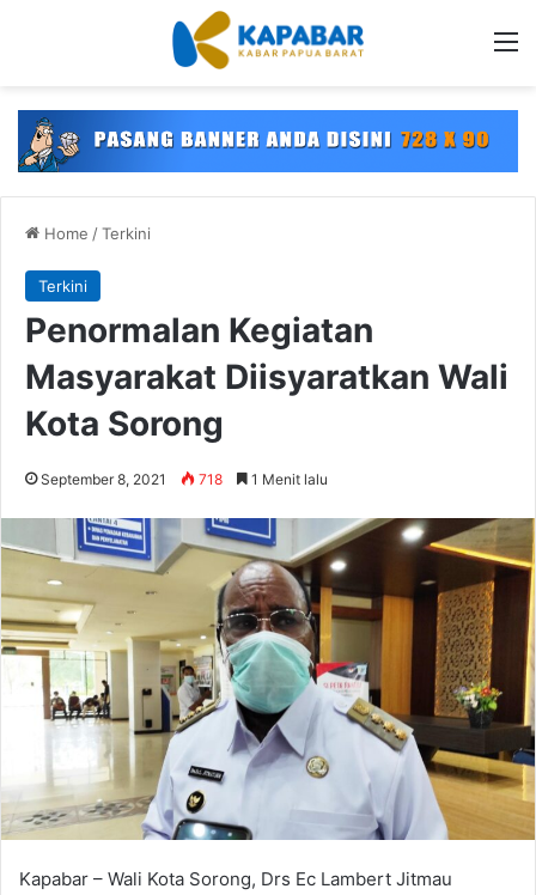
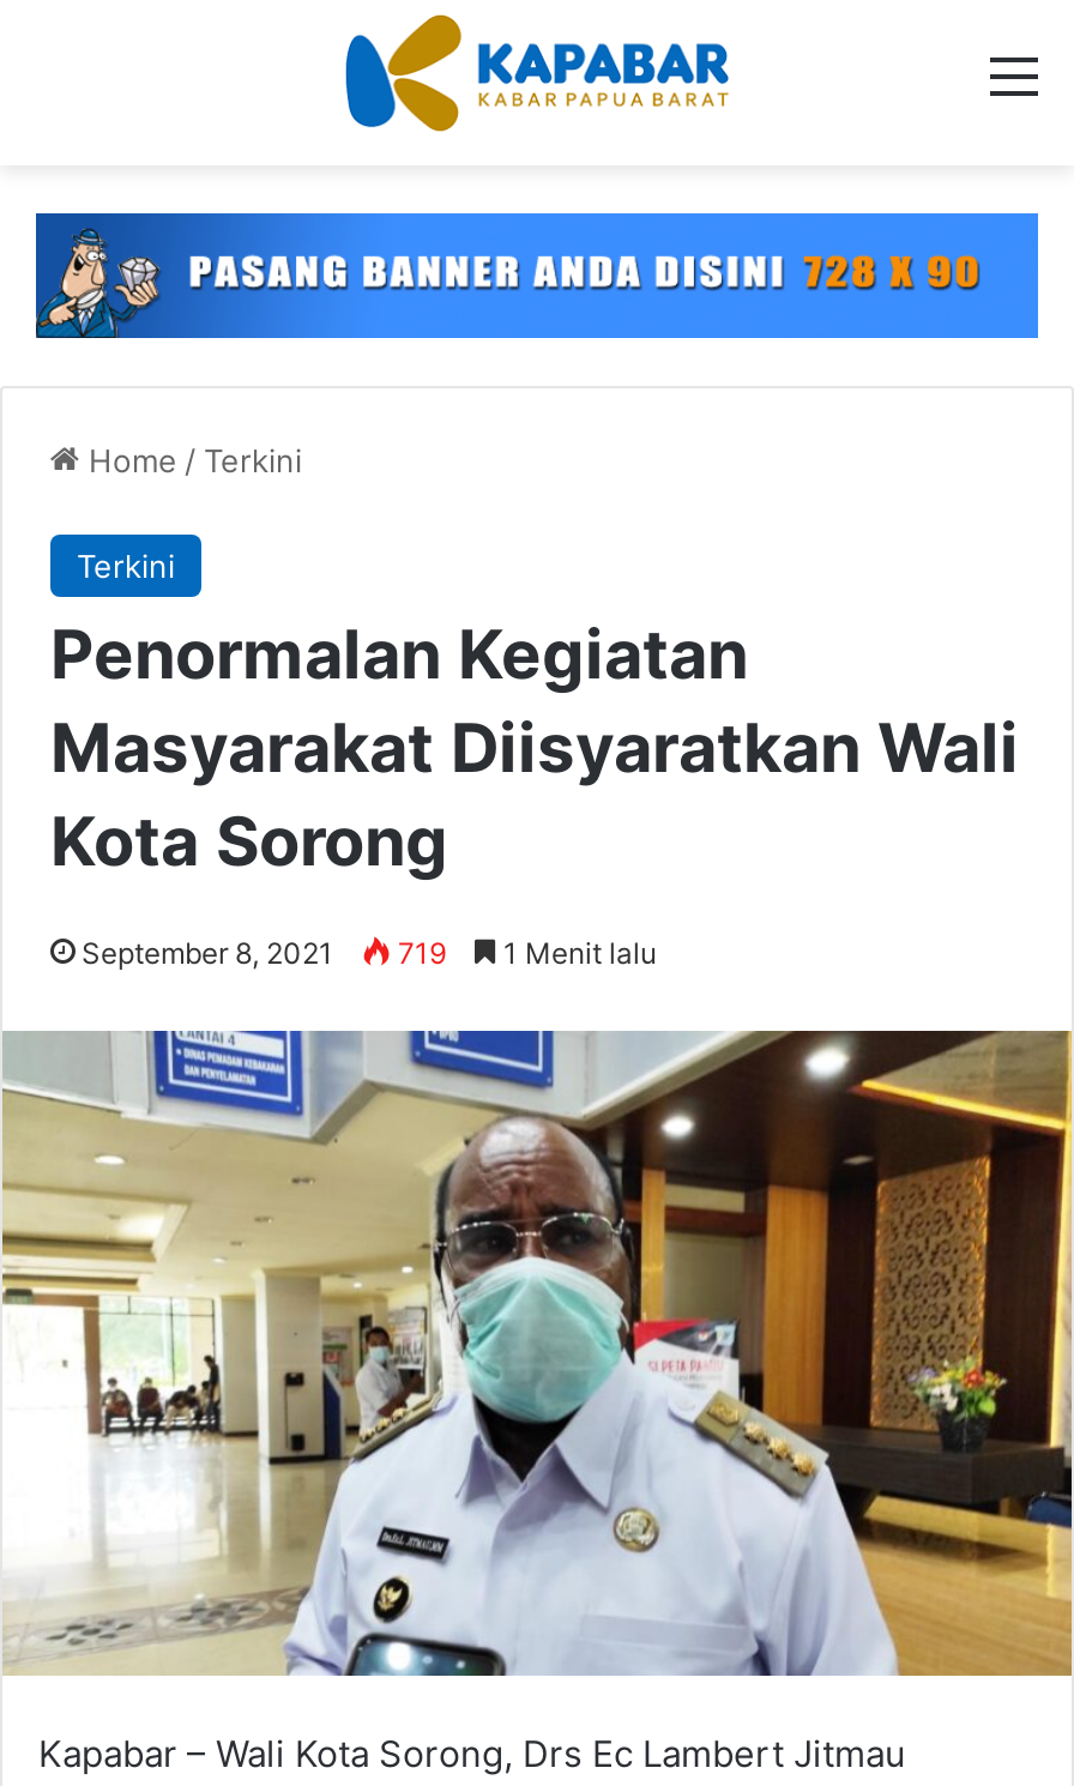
[41,470,328,488] September 8, 2021 718 1 Menit lalu -> [82,935,657,971] September 8, 2021 719 1 Menit lalu

